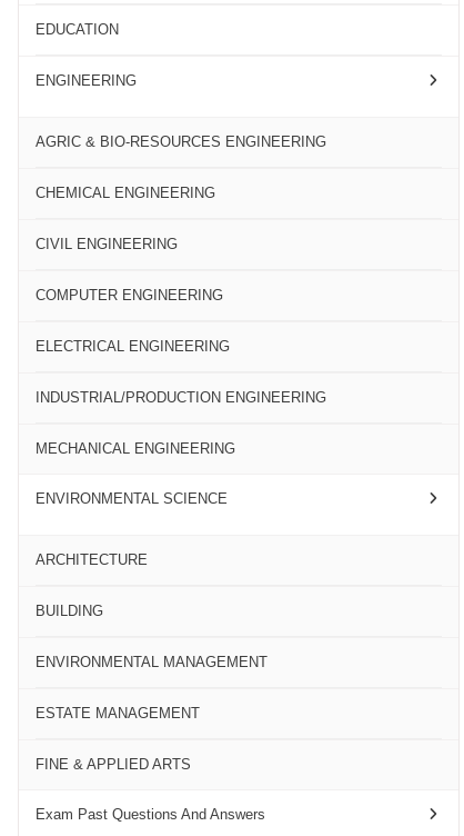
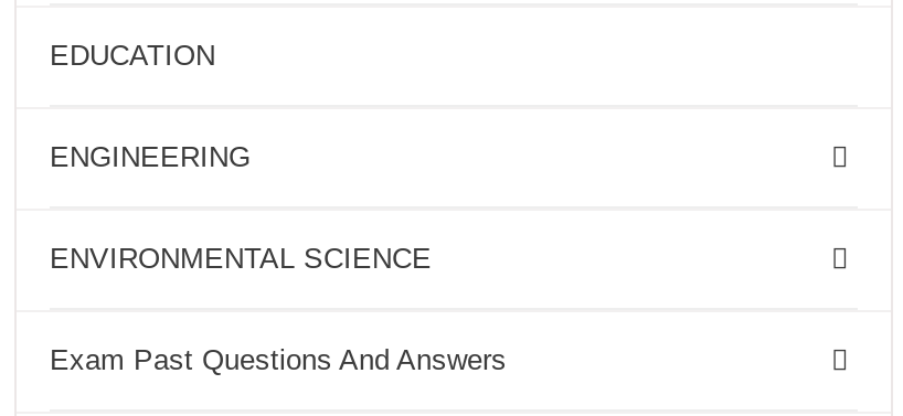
[36,133,326,457] AGRIC & BIO-RESOURCES ENGINEERING | CHEMICAL ENGINEERING | CIVIL ENGINEERING | COMPUTER ENGINEERING | ELECTRICAL ENGINEERING | INDUSTRIAL/PRODUCTION ENGINEERING | MECHANICAL ENGINEERING -> none
[36,551,268,773] ARCHITECTURE | BUILDING | ENVIRONMENTAL MANAGEMENT | ESTATE MANAGEMENT | FINE & APPLIED ARTS -> none

